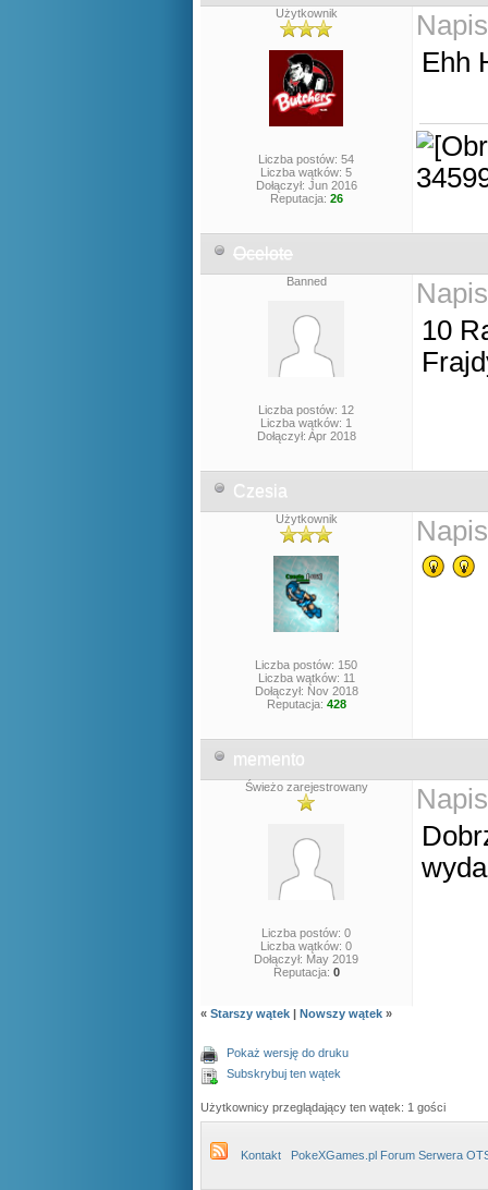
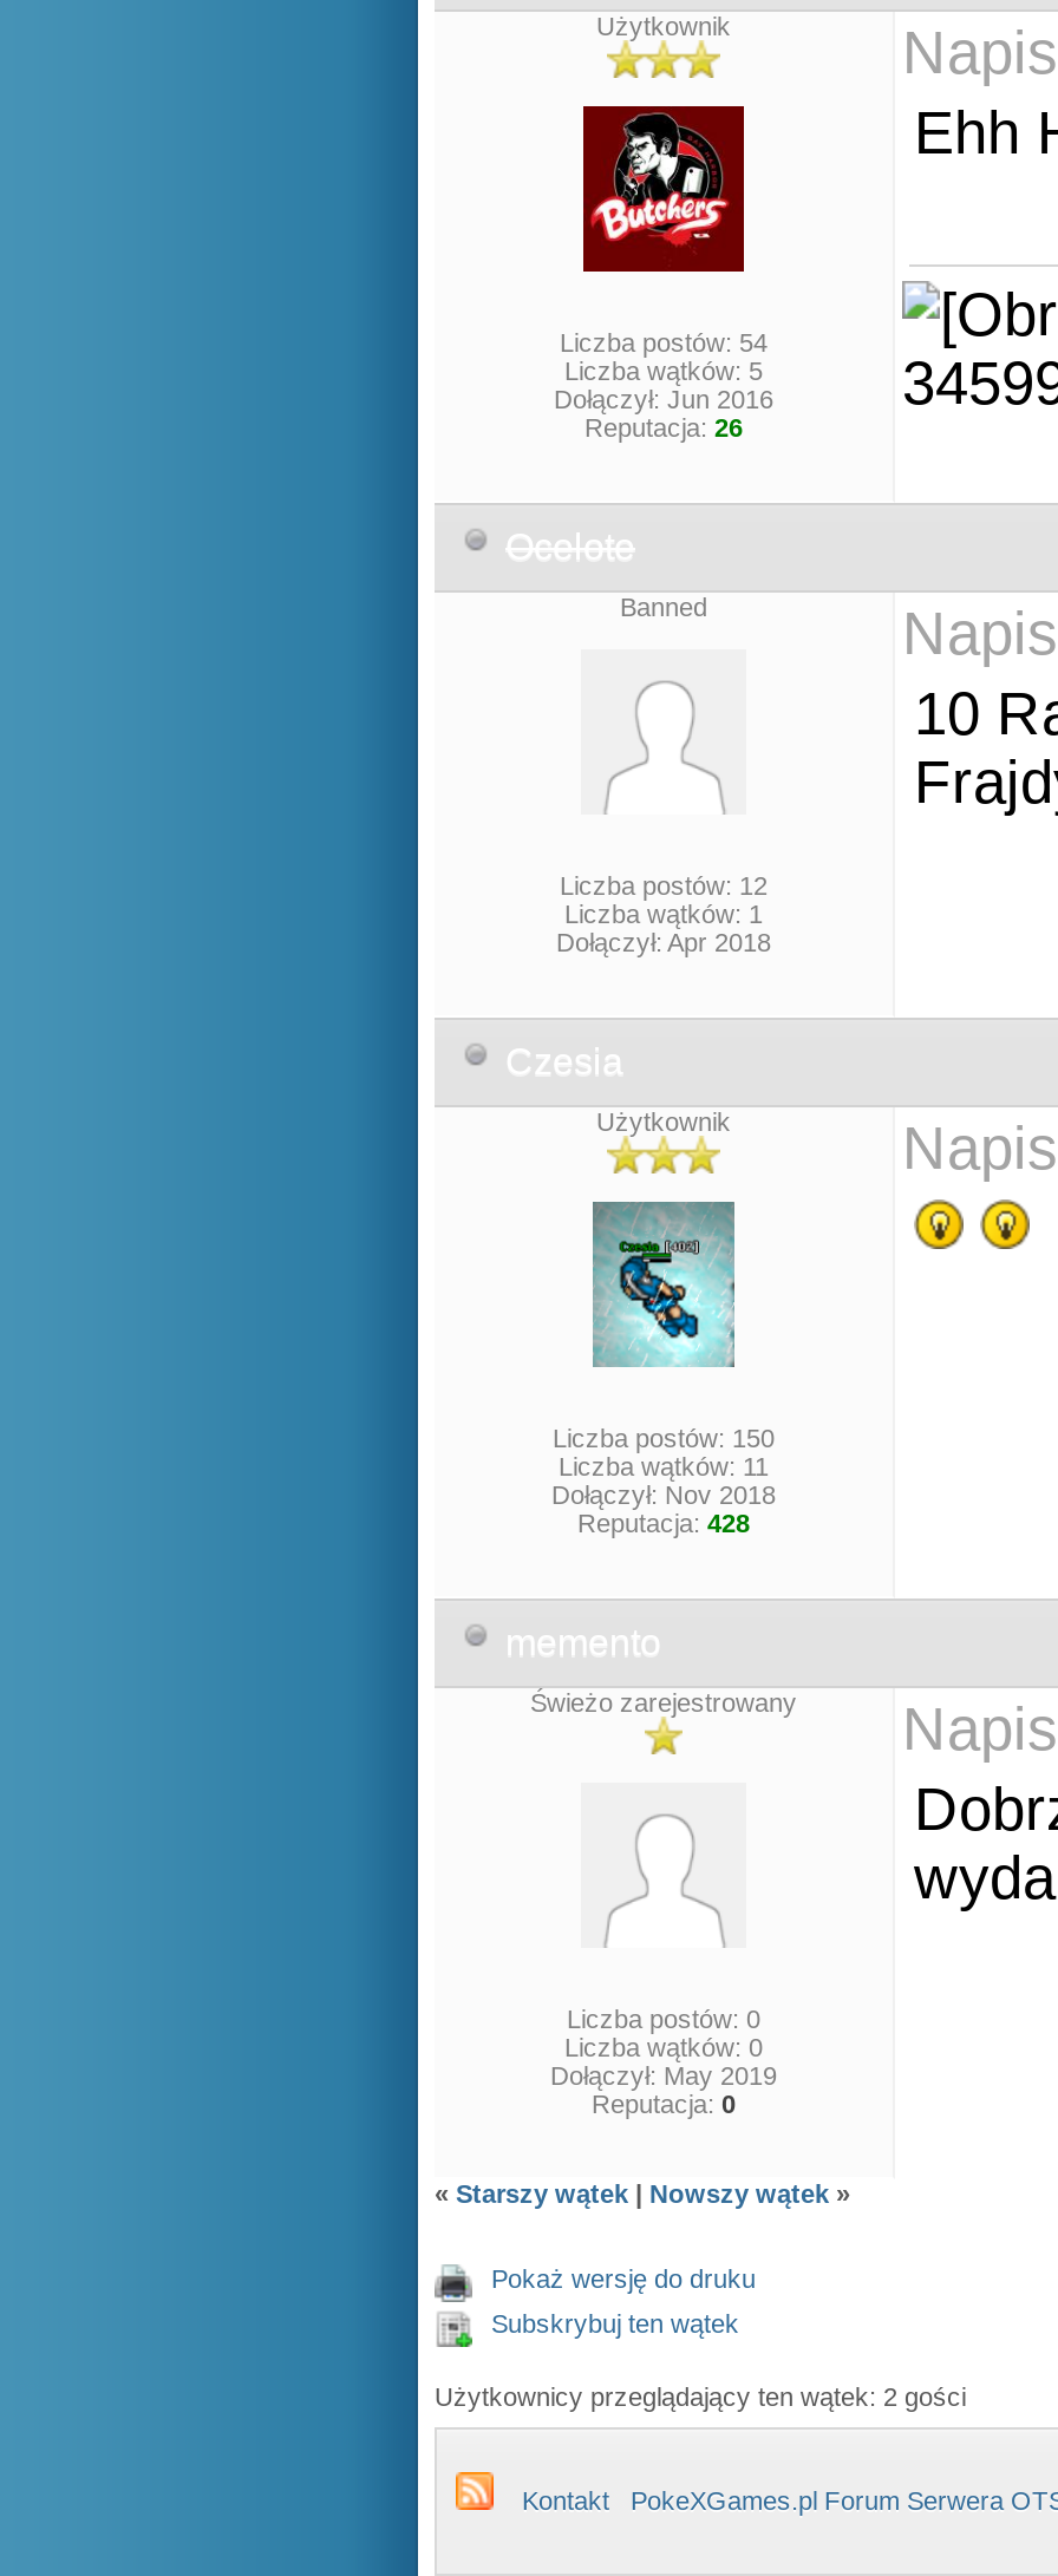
[200,1101,446,1114] Użytkownicy przeglądający ten wątek: 1 gości -> [435,2382,966,2411] Użytkownicy przeglądający ten wątek: 2 gości

